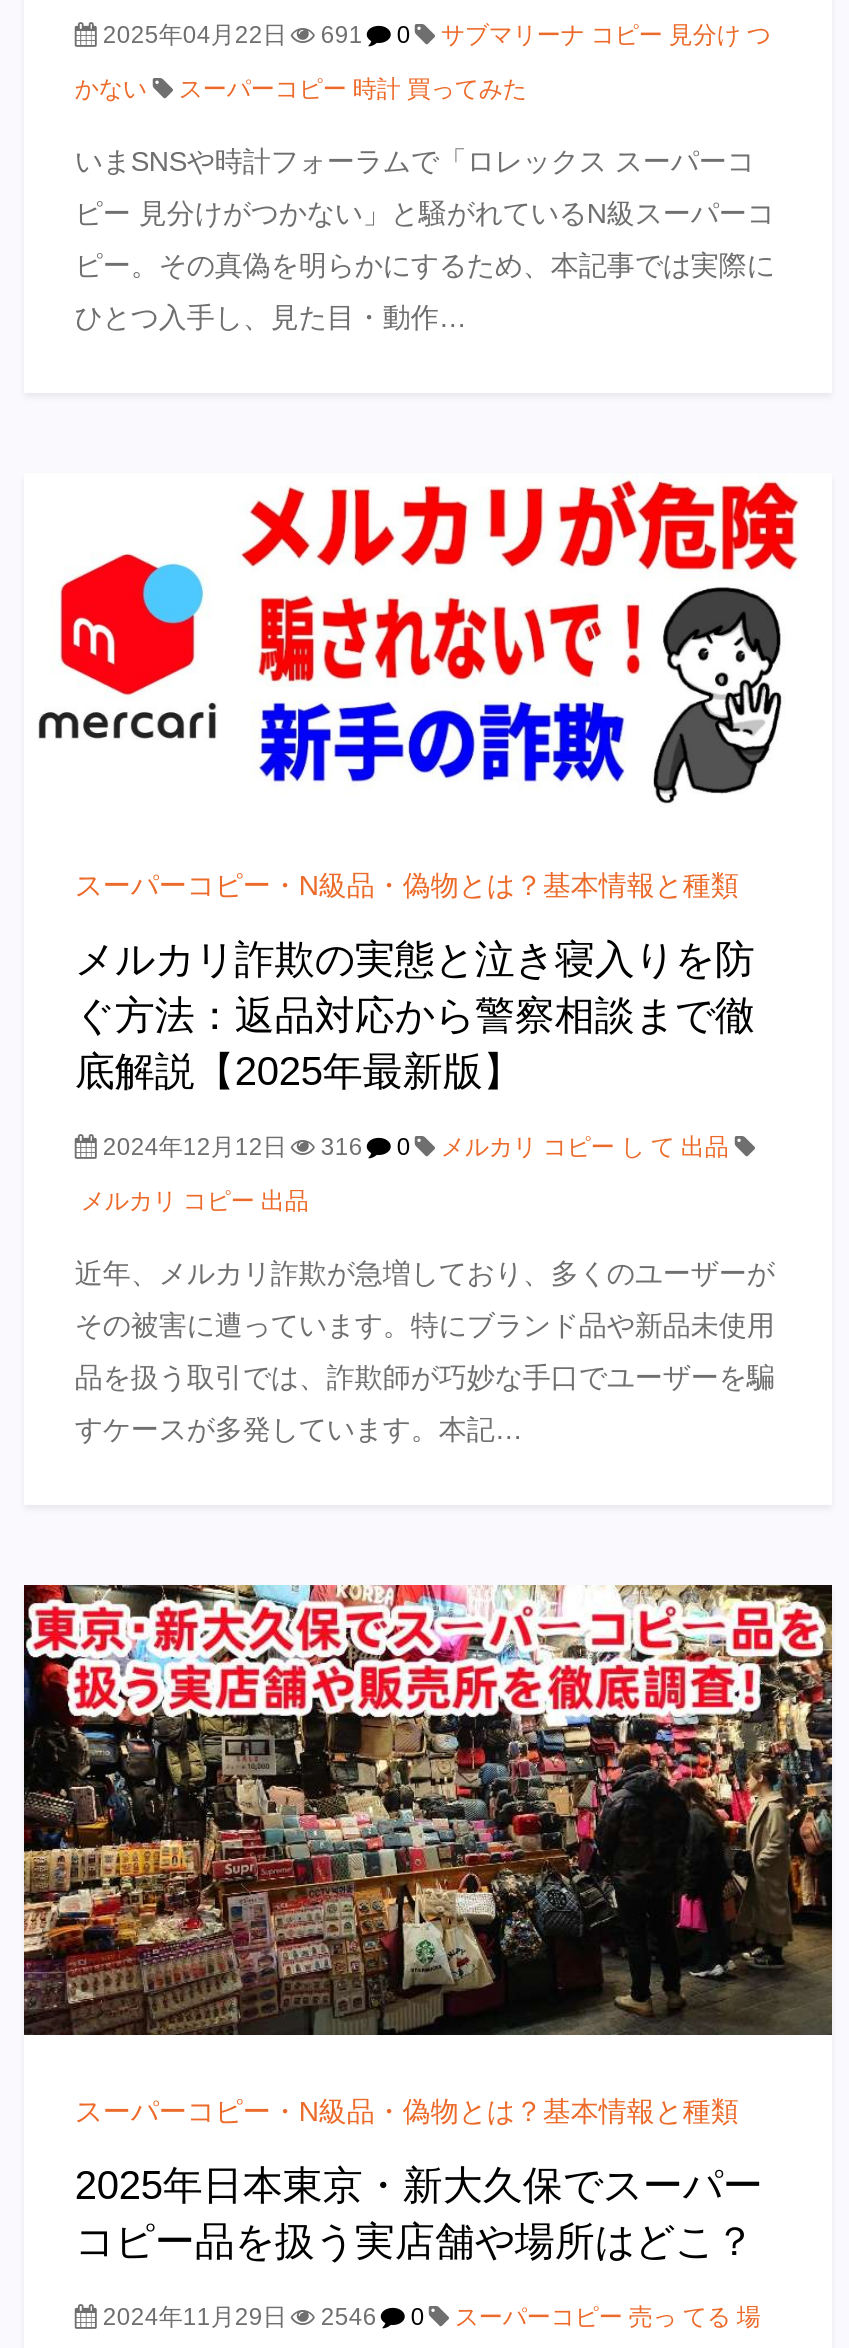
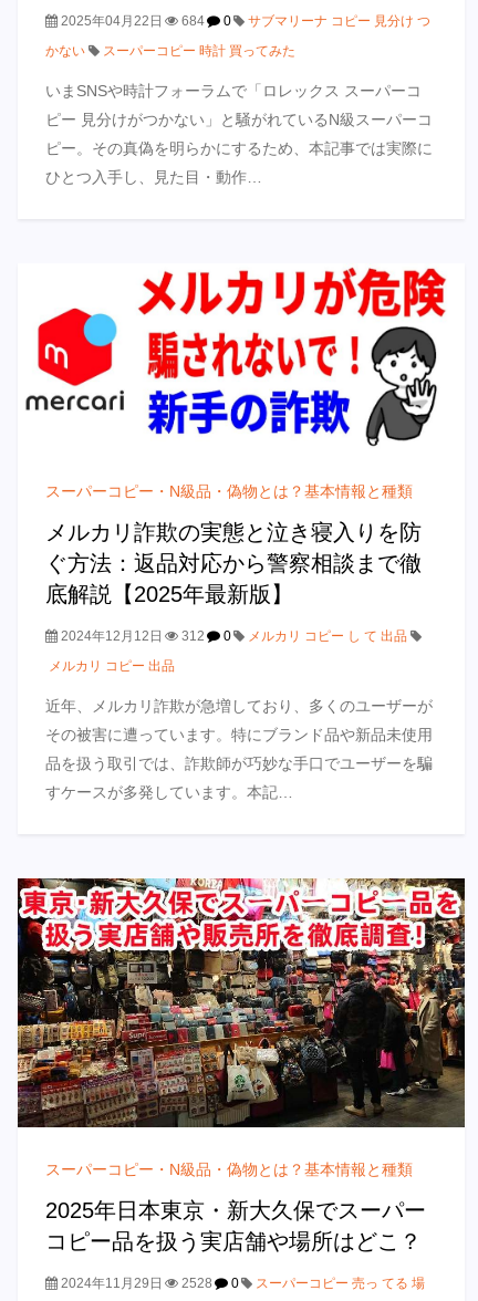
[97,21,771,49] 2025年04月22日 691 0 サブマリーナ コピー 見分け つ -> [58,13,431,29] 2025年04月22日 684 0 サブマリーナ コピー 見分け つ
[97,1132,729,1160] 2024年12月12日 316 0 メルカリ コピー し て 出品 -> [58,628,408,644] 2024年12月12日 312 0 メルカリ コピー し て 出品
[97,2302,761,2330] 2024年11月29日 2546 0 スーパーコピー 売っ てる 場 -> [58,1275,425,1291] 2024年11月29日 2528 0 スーパーコピー 売っ てる 場

